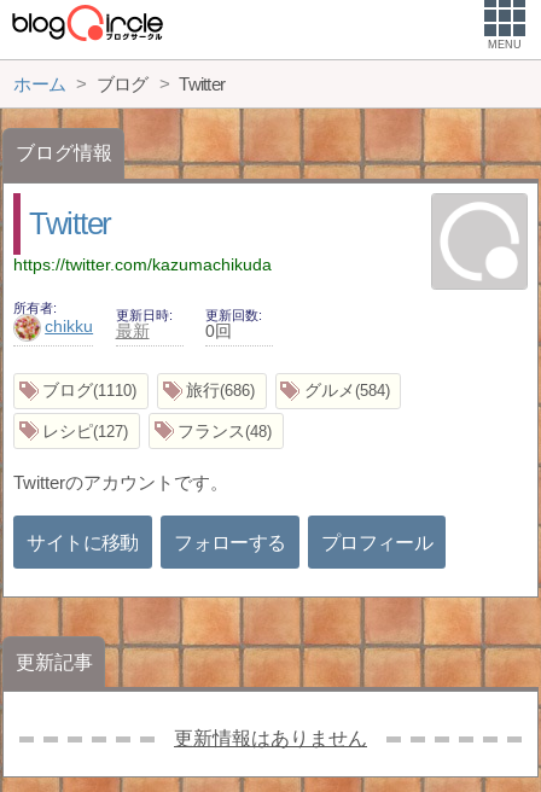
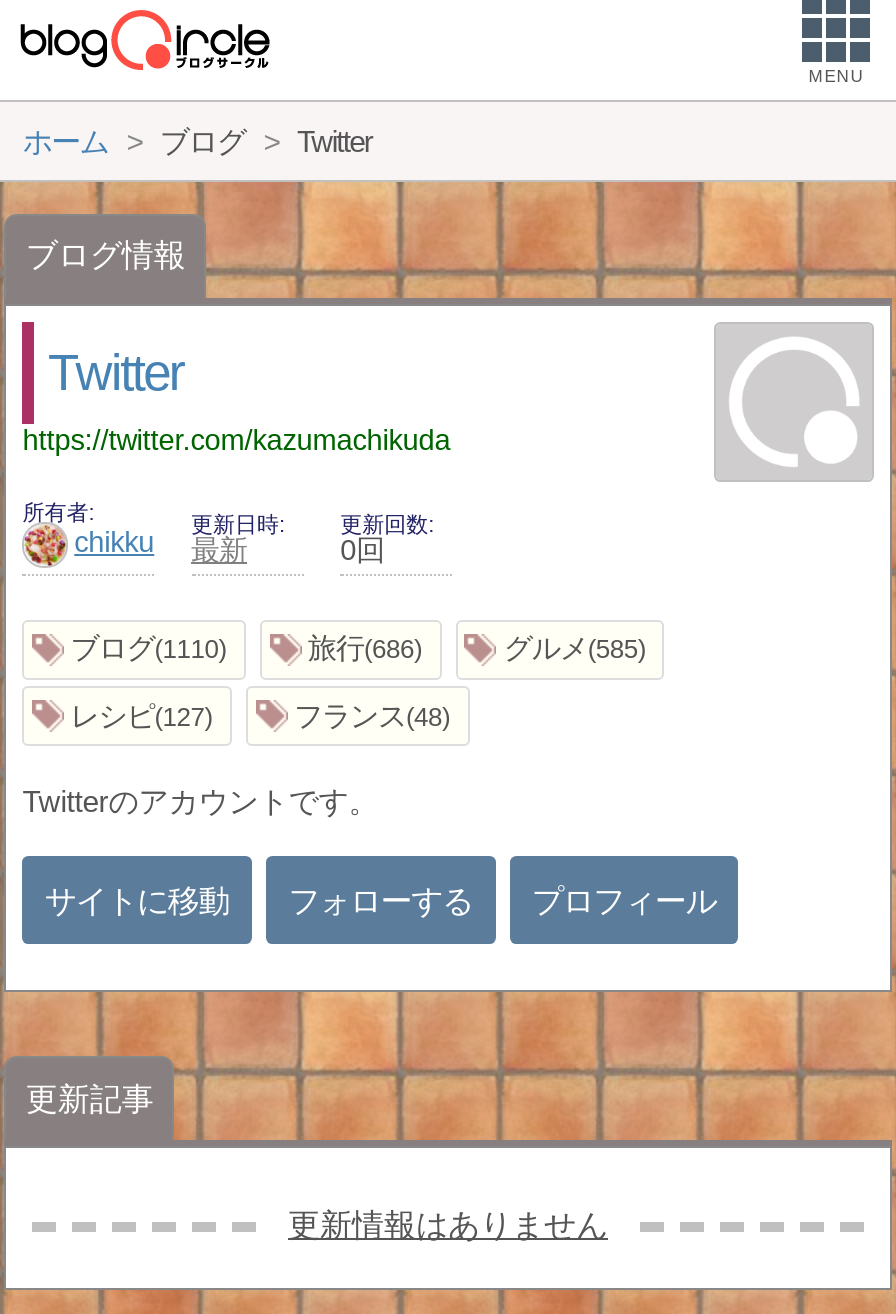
[304,381,385,400] グルメ 584 -> [504,633,638,665] グルメ 585

